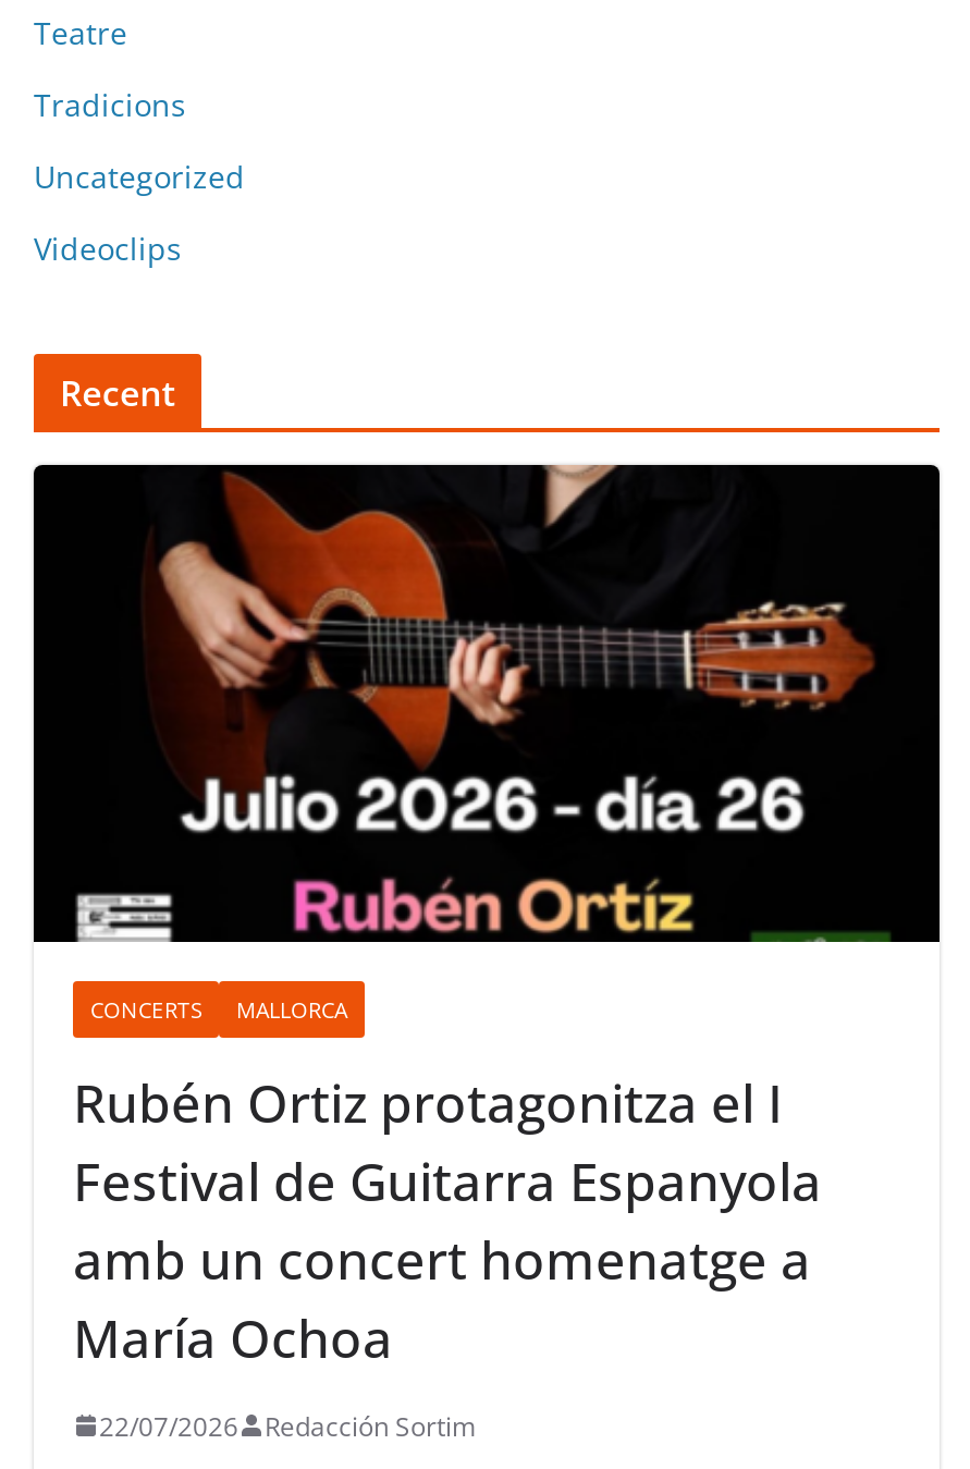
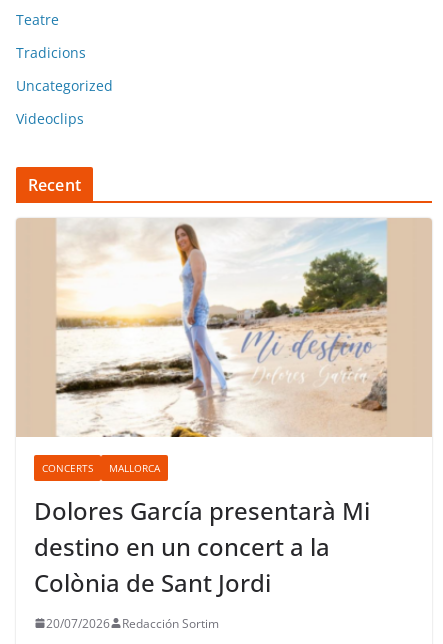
[32,463,942,944] [image] -> [16,218,432,438] [image]
[73,1066,822,1373] Rubén Ortiz protagonitza el I | Festival de Guitarra Espanyola | amb un concert homenatge a | María Ochoa -> [34,494,370,599] Dolores García presentarà Mi | destino en un concert a la | Colònia de Sant Jordi
[99,1408,476,1445] 22/07/2026 Redacción Sortim -> [46,615,219,632] 20/07/2026 Redacción Sortim

